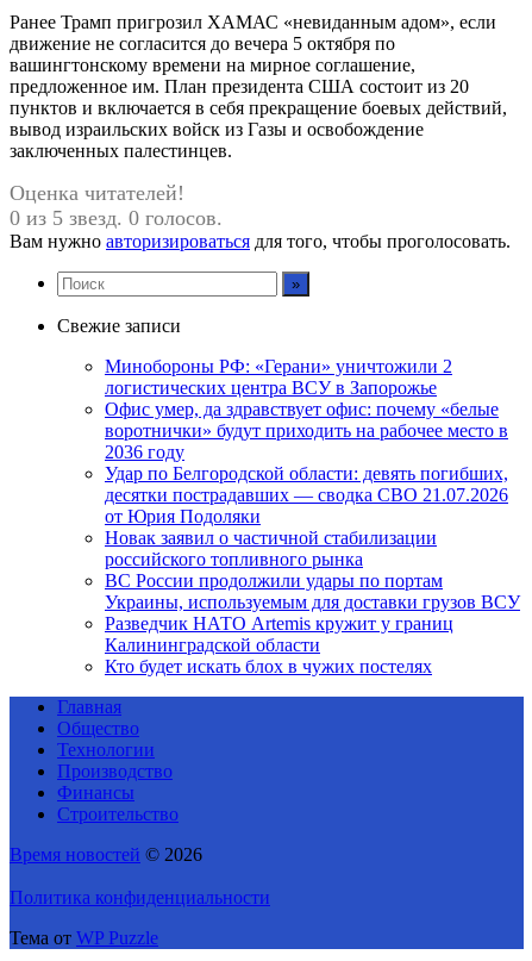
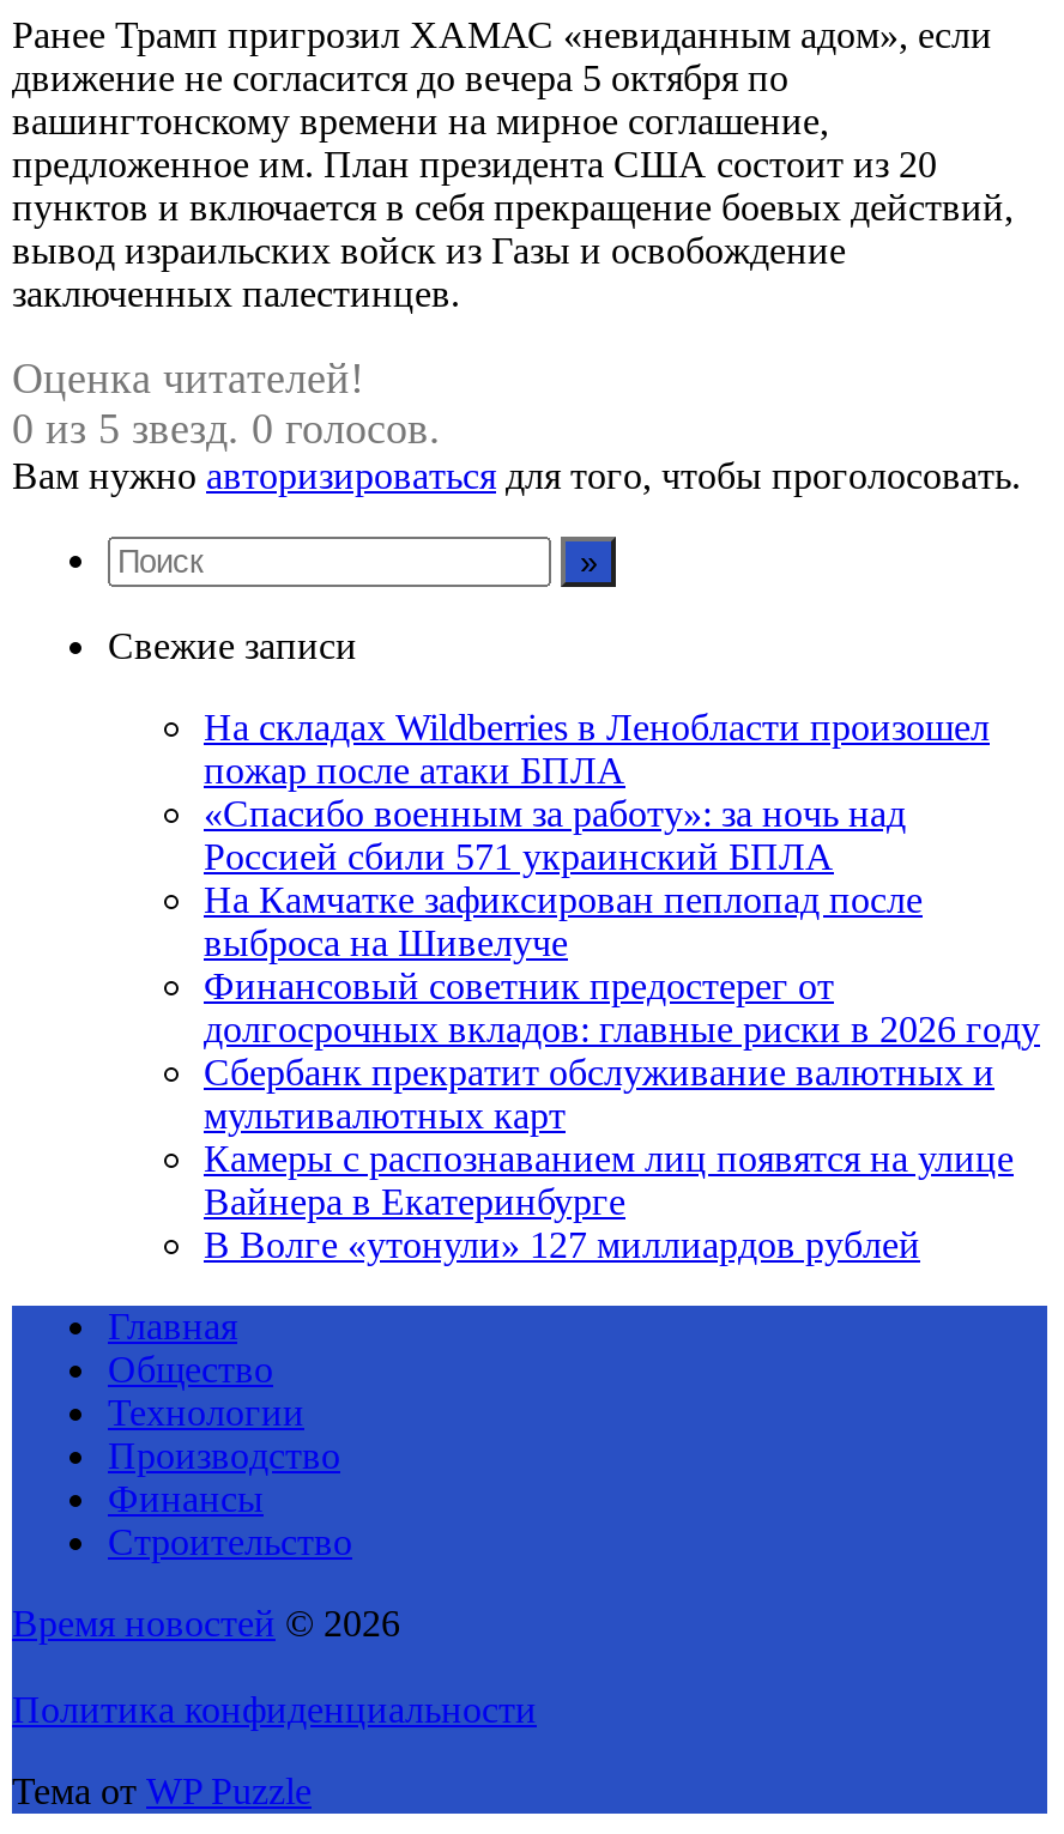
[105,356,520,676] Минобороны РФ: «Герани» уничтожили 2 | логистических центра ВСУ в Запорожье | Офис умер, да здравствует офис: почему «белые | воротнички» будут приходить на рабочее место в | 2036 году | Удар по Белгородской области: девять погибших, | десятки пострадавших — сводка СВО 21.07.2026 | от Юрия Подоляки | Новак заявил о частичной стабилизации | российского топливного рынка | ВС России продолжили удары по портам | Украины, используемым для доставки грузов ВСУ | Разведчик НАТО Artemis кружит у границ | Калининградской области | Кто будет искать блох в чужих постелях -> [204,706,1040,1265] На складах Wildberries в Ленобласти произошел | пожар после атаки БПЛА | «Спасибо военным за работу»: за ночь над | Россией сбили 571 украинский БПЛА | На Камчатке зафиксирован пеплопад после | выброса на Шивелуче | Финансовый советник предостерег от | долгосрочных вкладов: главные риски в 2026 году | Сбербанк прекратит обслуживание валютных и | мультивалютных карт | Камеры с распознаванием лиц появятся на улице | Вайнера в Екатеринбурге | В Волге «утонули» 127 миллиардов рублей

